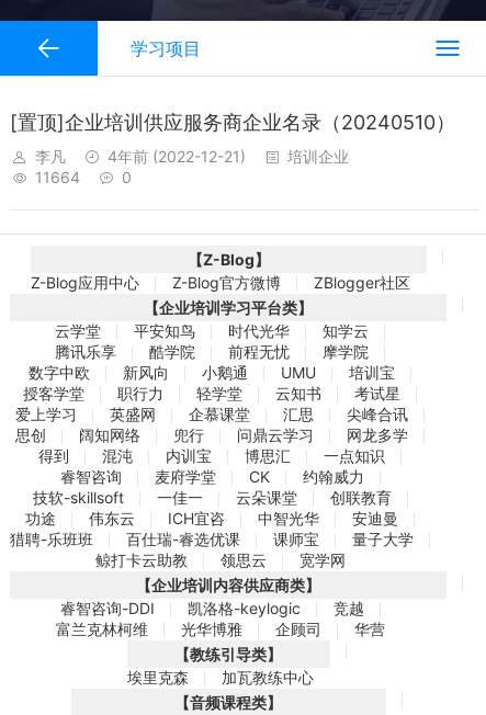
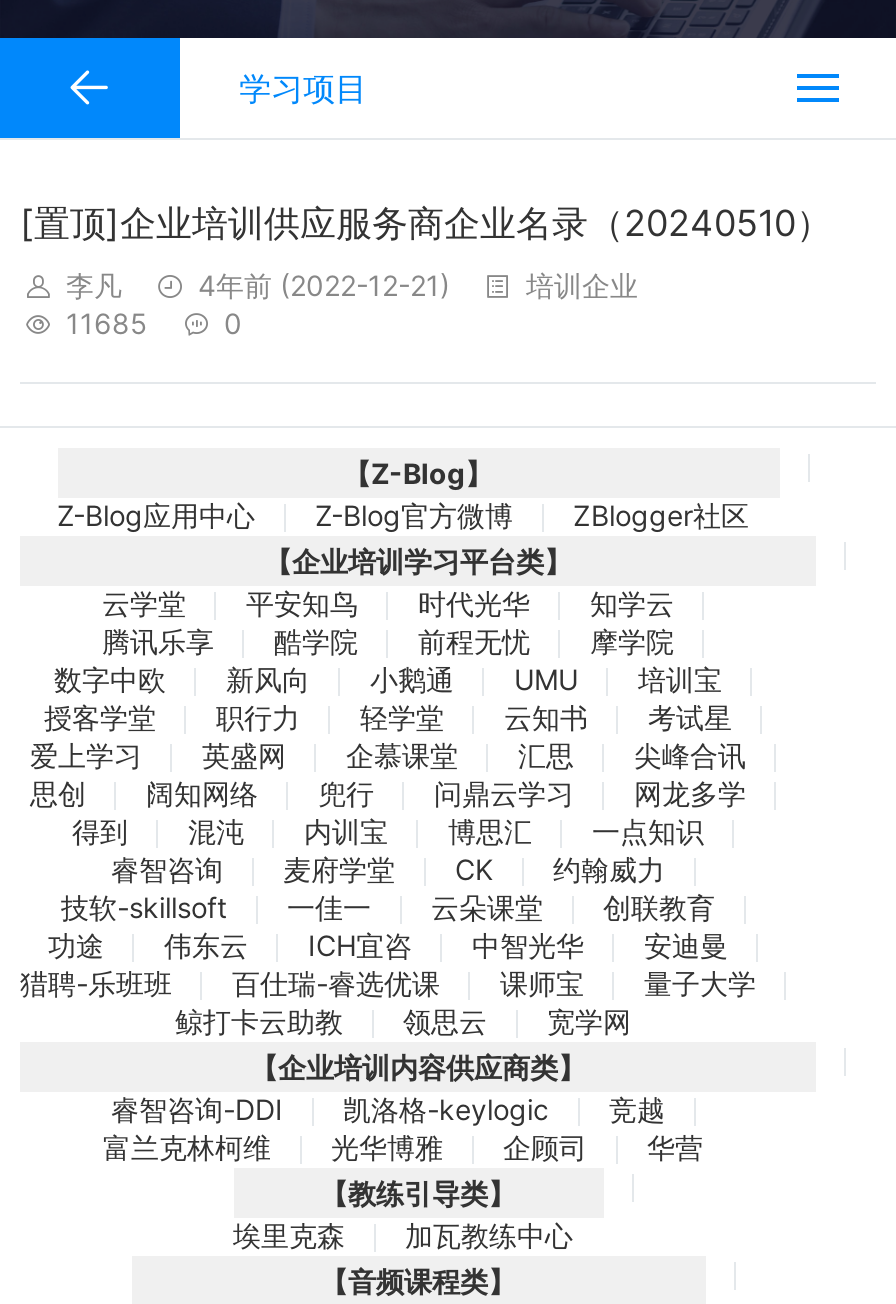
[35,168,80,186] 11664 -> [66,306,148,340] 11685

